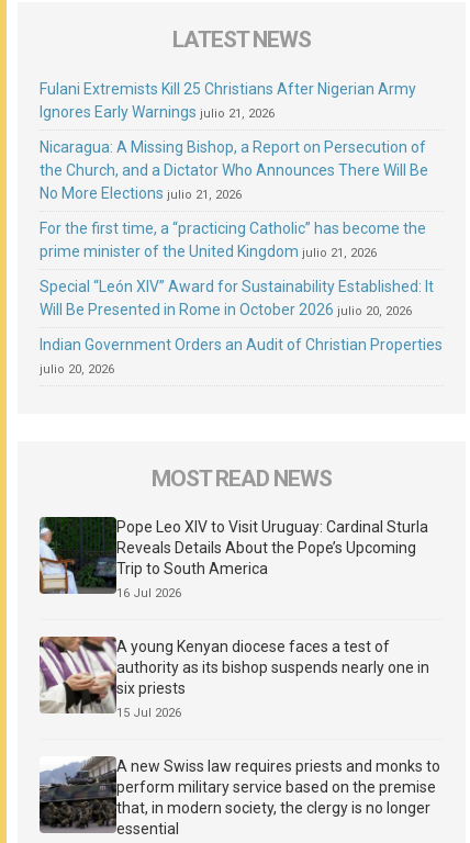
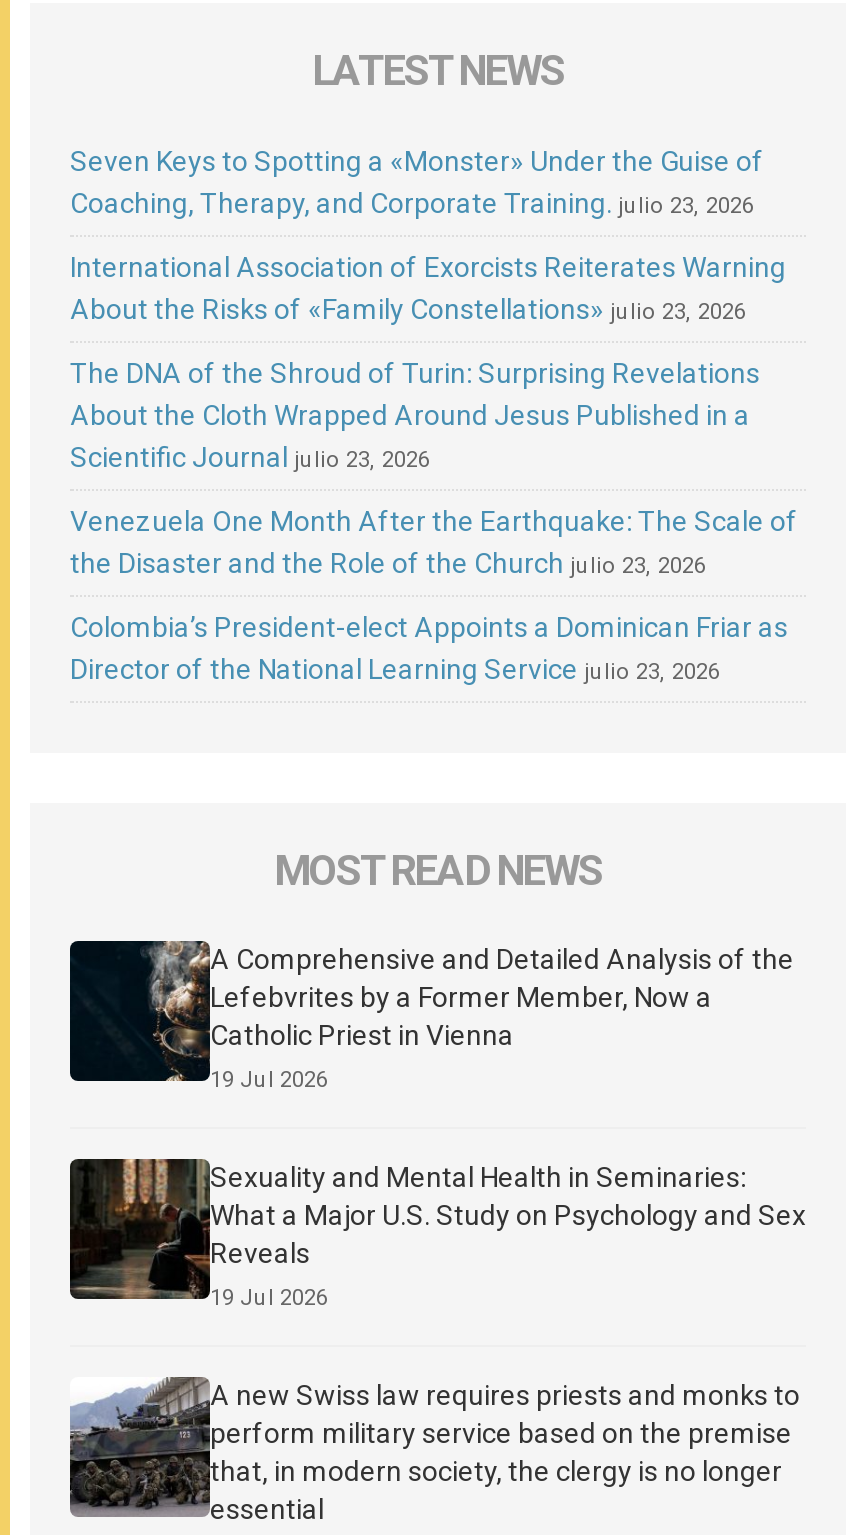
[40,80,443,377] Fulani Extremists Kill 25 Christians After Nigerian Army | Ignores Early Warnings julio 21, 2026 | Nicaragua: A Missing Bishop, a Report on Persecution of | the Church, and a Dictator Who Announces There Will Be | No More Elections julio 21, 2026 | For the first time, a “practicing Catholic” has become the | prime minister of the United Kingdom julio 21, 2026 | Special “León XIV” Award for Sustainability Established: It | Will Be Presented in Rome in October 2026 julio 20, 2026 | Indian Government Orders an Audit of Christian Properties | julio 20, 2026 -> [70,145,798,685] Seven Keys to Spotting a «Monster» Under the Guise of | Coaching, Therapy, and Corporate Training. julio 23, 2026 | International Association of Exorcists Reiterates Warning | About the Risks of «Family Constellations» julio 23, 2026 | The DNA of the Shroud of Turin: Surprising Revelations | About the Cloth Wrapped Around Jesus Published in a | Scientific Journal julio 23, 2026 | Venezuela One Month After the Earthquake: The Scale of | the Disaster and the Role of the Church julio 23, 2026 | Colombia’s President-elect Appoints a Dominican Friar as | Director of the National Learning Service julio 23, 2026
[38,517,428,595] [image] | Pope Leo XIV to Visit Uruguay: Cardinal Sturla | Reveals Details About the Pope’s Upcoming | Trip to South America -> [68,941,794,1083] [image] | A Comprehensive and Detailed Analysis of the | Lefebvrites by a Former Member, Now a | Catholic Priest in Vienna
[116,586,181,601] 16 Jul 2026 -> [210,1067,328,1093] 19 Jul 2026
[38,636,429,713] [image] | A young Kenyan diocese faces a test of | authority as its bishop suspends nearly one in | six priests -> [68,1157,806,1301] [image] | Sexuality and Mental Health in Seminaries: | What a Major U.S. Study on Psychology and Sex | Reveals
[116,706,181,720] 15 Jul 2026 -> [210,1285,328,1311] 19 Jul 2026

